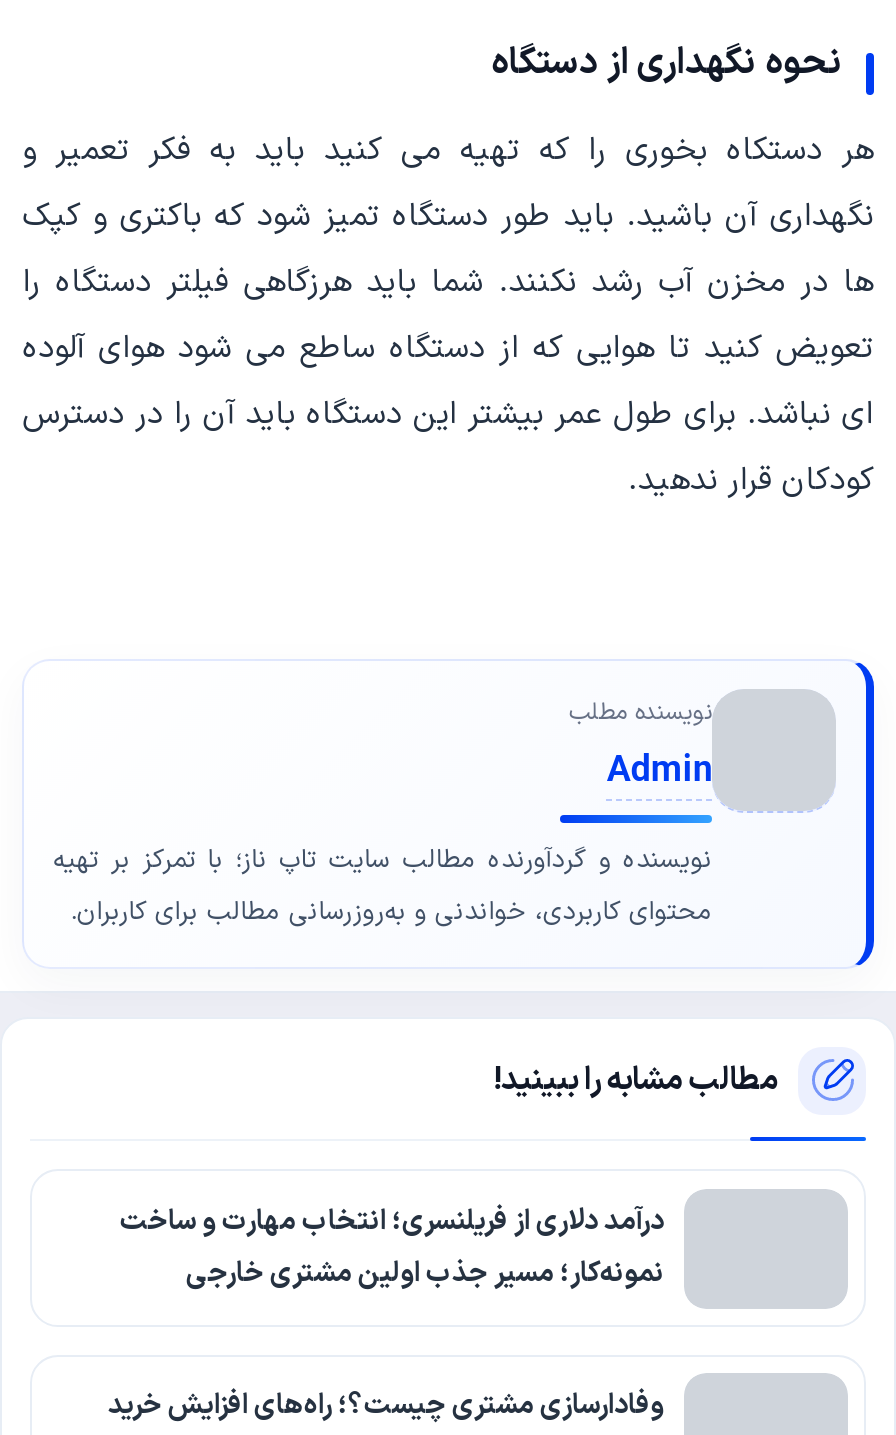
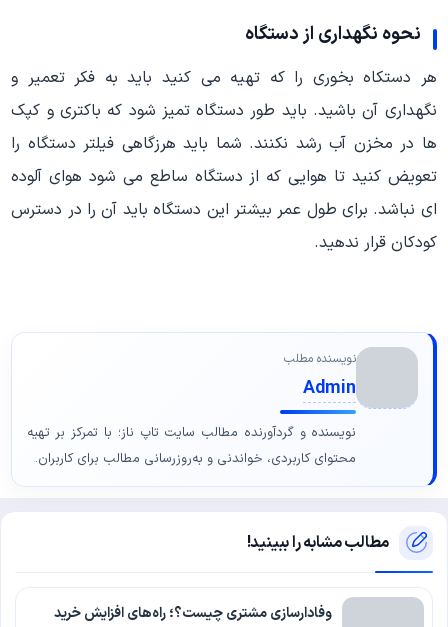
[120,1200,664,1294] درآمد دلاری از فریلنسری؛ انتخاب مهارت و ساخت | نمونه‌کار؛ مسیر جذب اولین مشتری خارجی -> none

